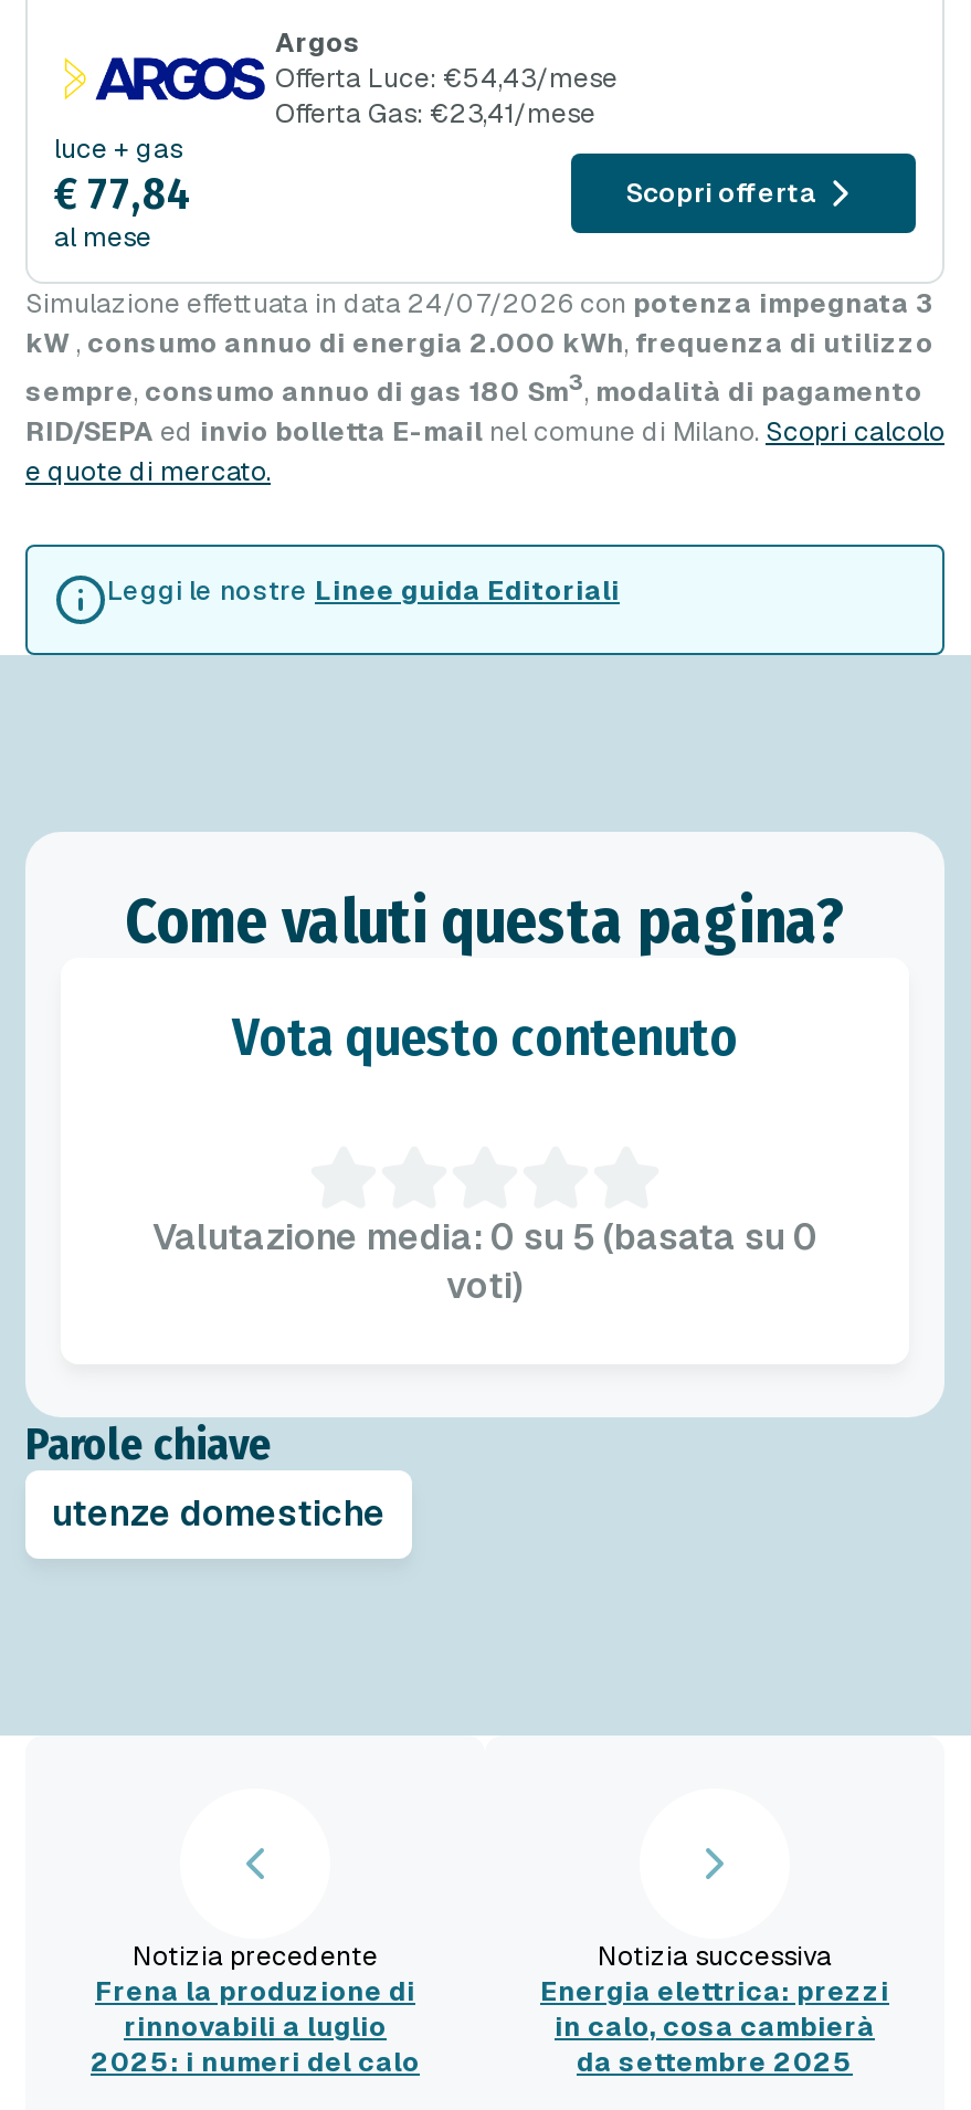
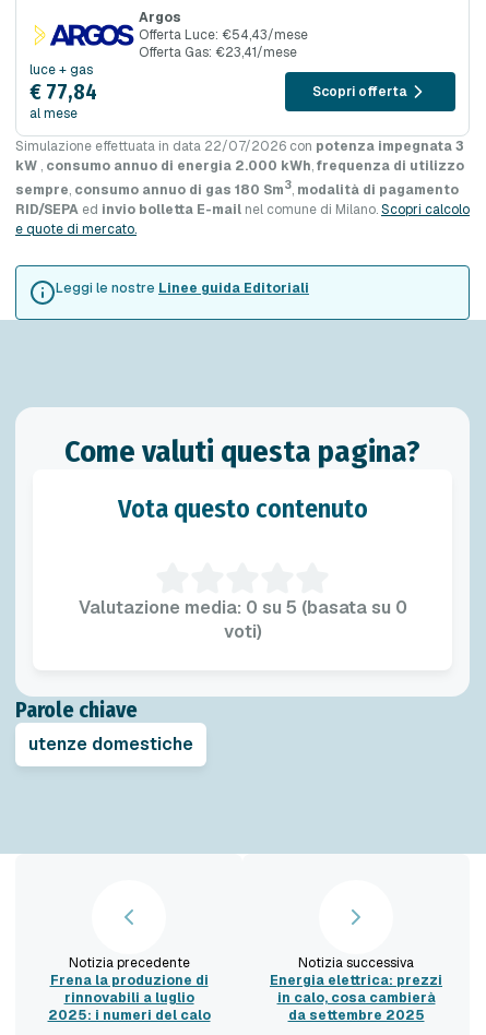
[25,287,933,322] Simulazione effettuata in data 24/07/2026 con potenza impegnata 3 -> [15,138,464,155] Simulazione effettuata in data 22/07/2026 con potenza impegnata 3

